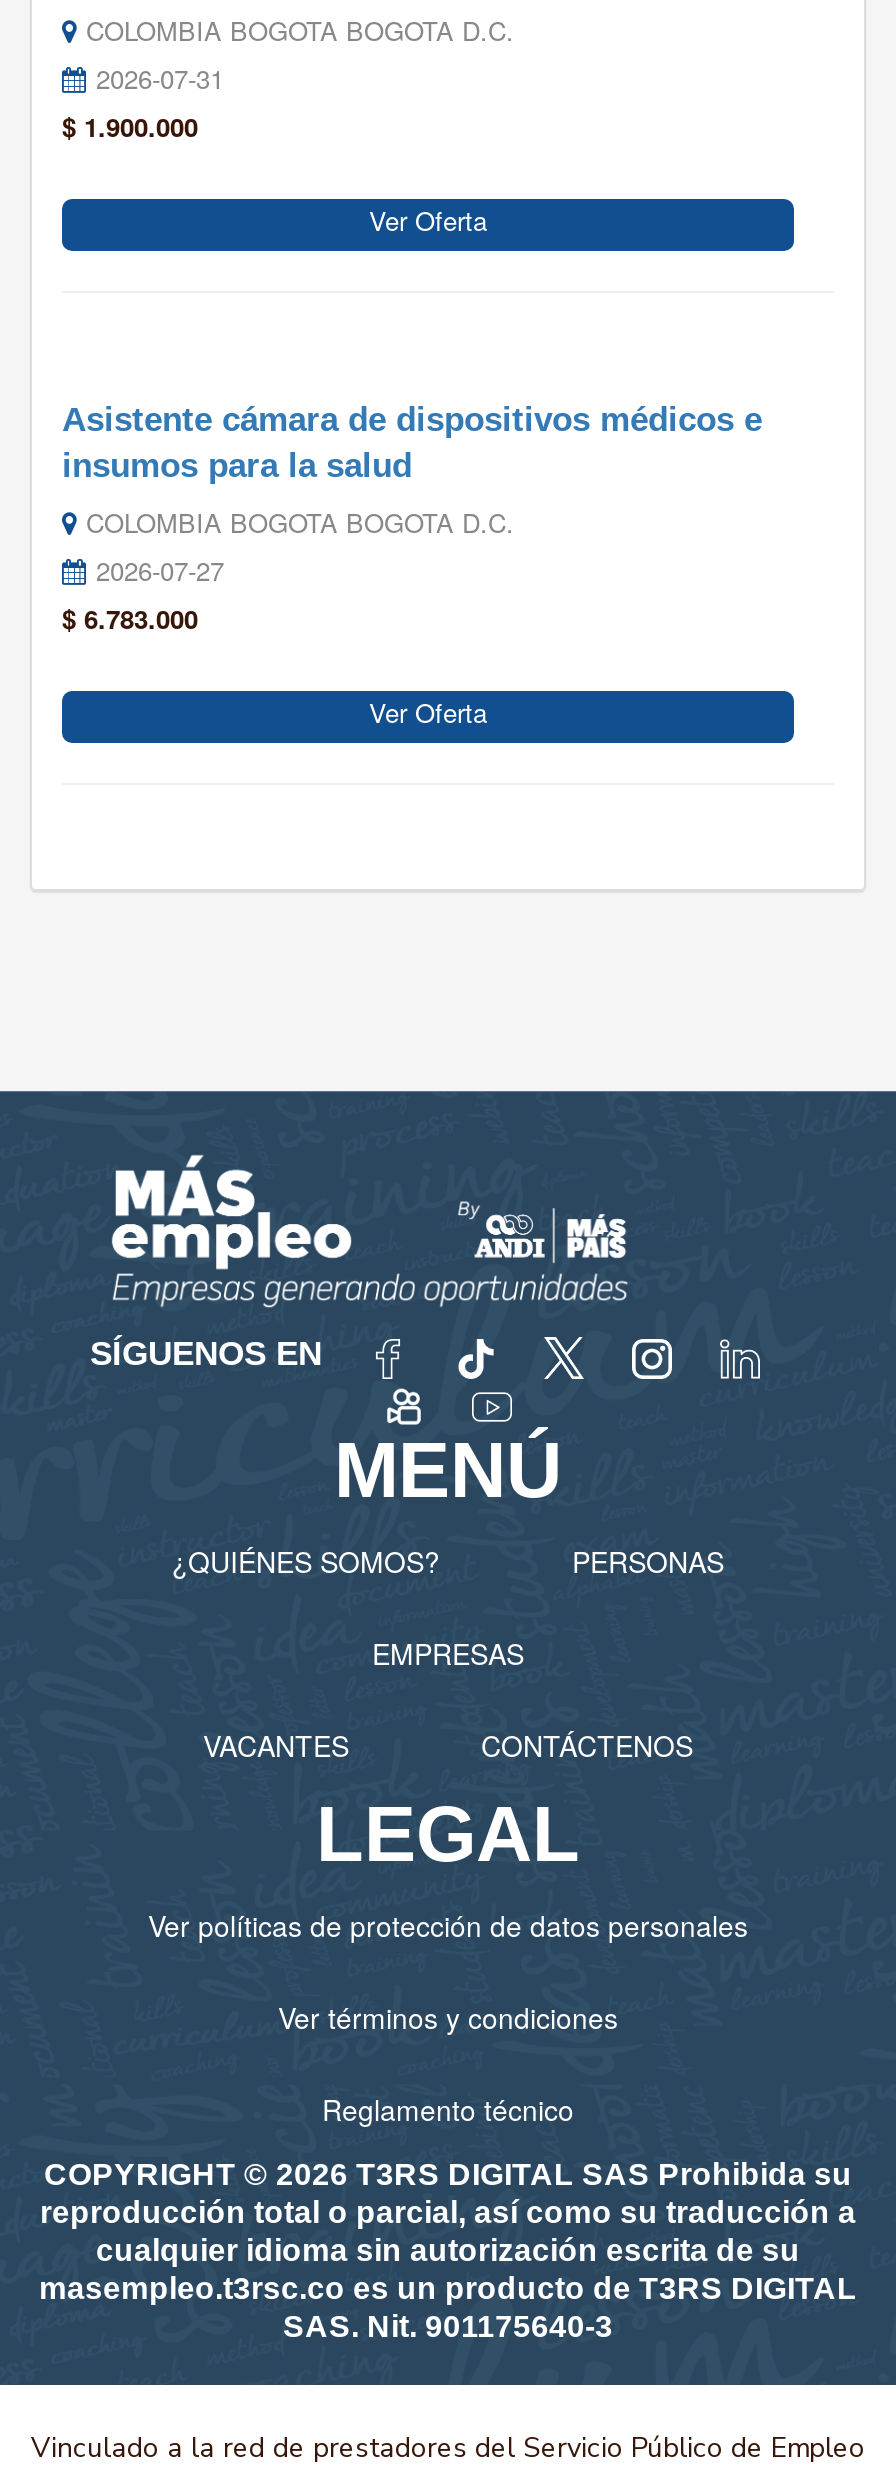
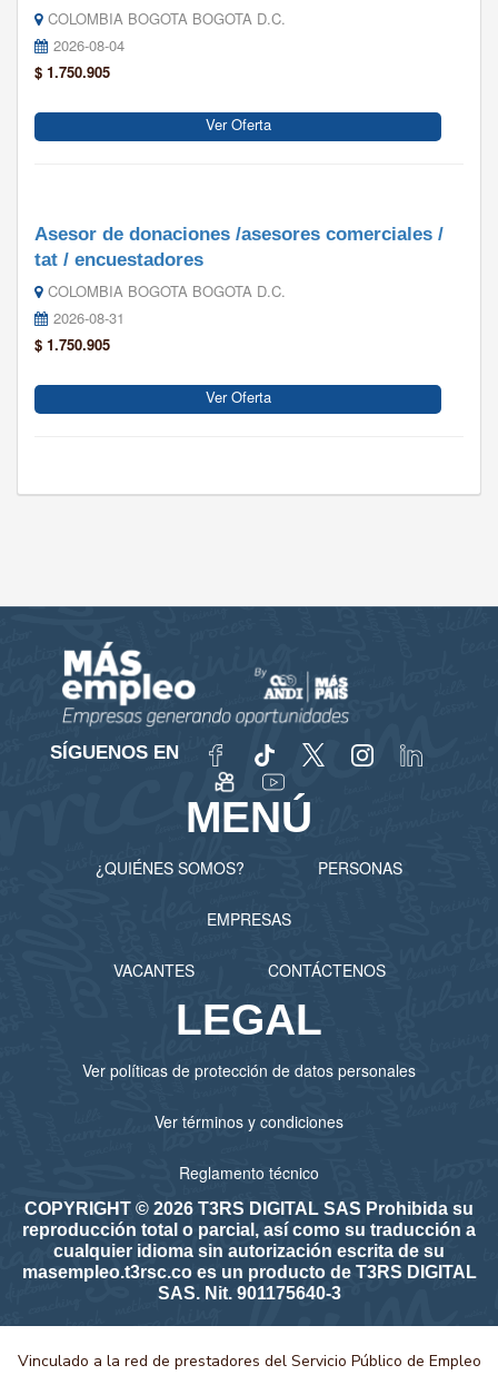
[96,59,224,97] 2026-07-31 -> [53,34,124,56] 2026-08-04
[62,107,198,145] $ 1.900.000 -> [34,61,110,82] $ 1.750.905
[62,401,762,485] Asistente cámara de dispositivos médicos e | insumos para la salud -> [34,223,444,270] Asesor de donaciones /asesores comerciales / | tat / encuestadores
[96,551,224,589] 2026-07-27 -> [53,307,124,328] 2026-08-31
[62,599,198,637] $ 6.783.000 -> [34,334,110,355] $ 1.750.905

